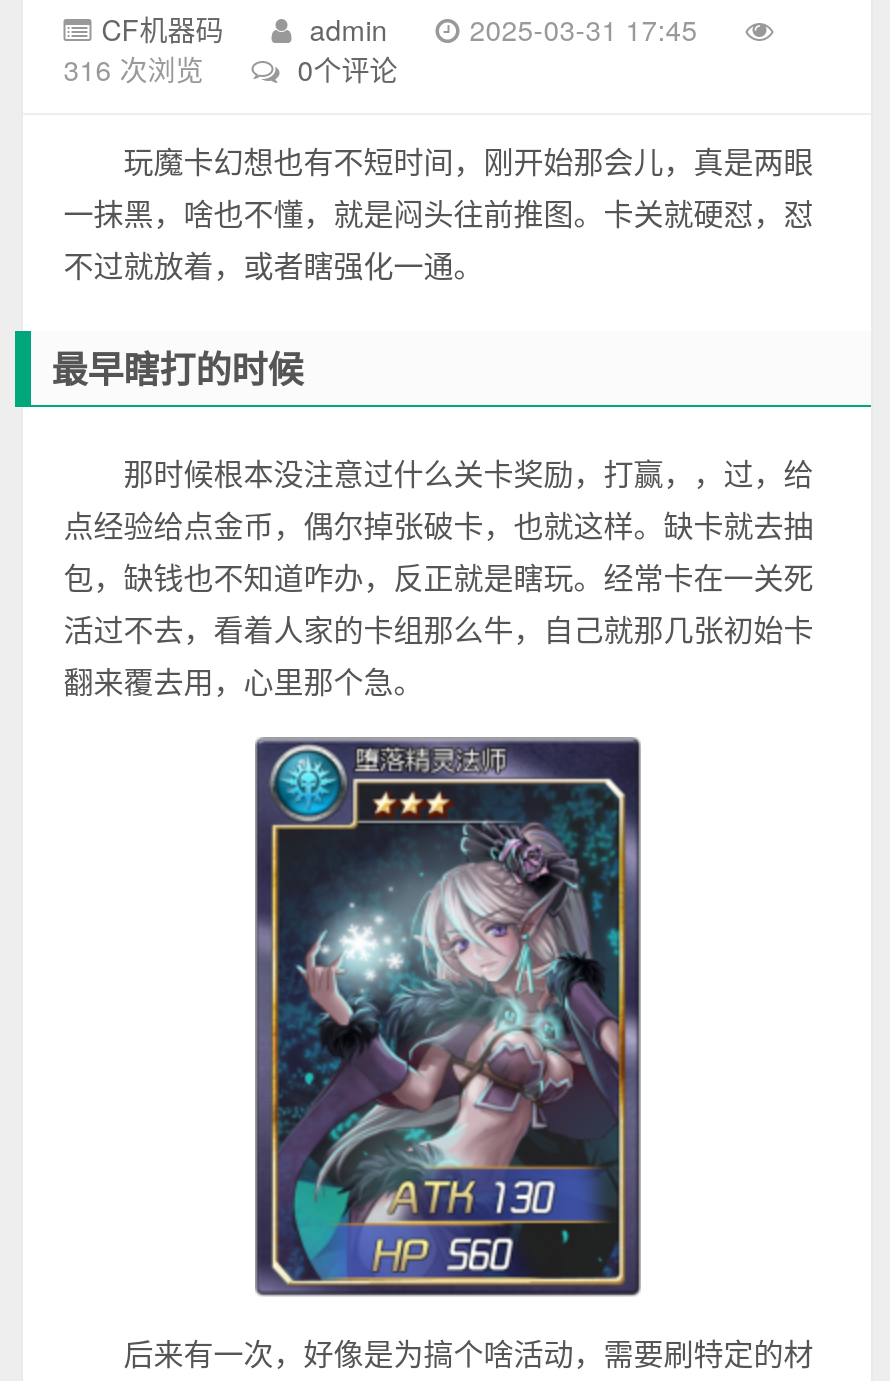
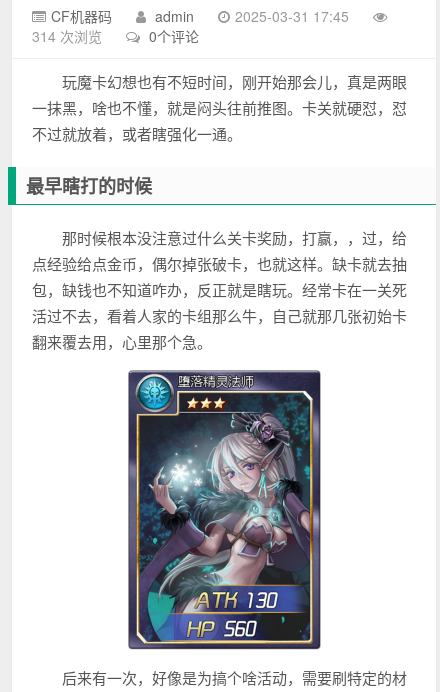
[63,50,203,90] 316 次浏览 -> [32,26,102,46] 314 次浏览

